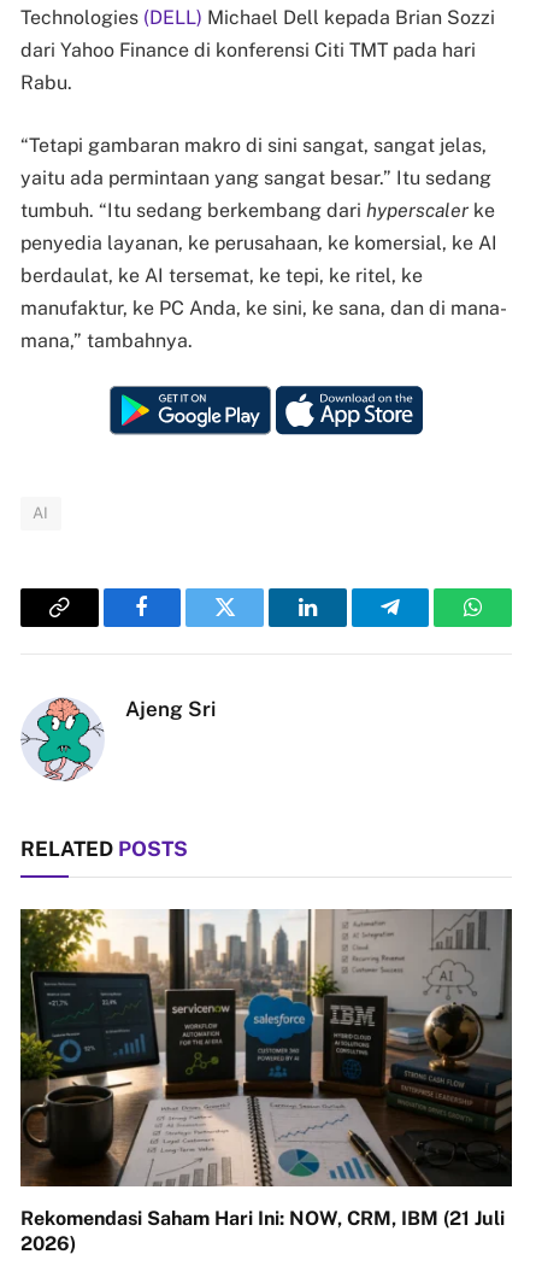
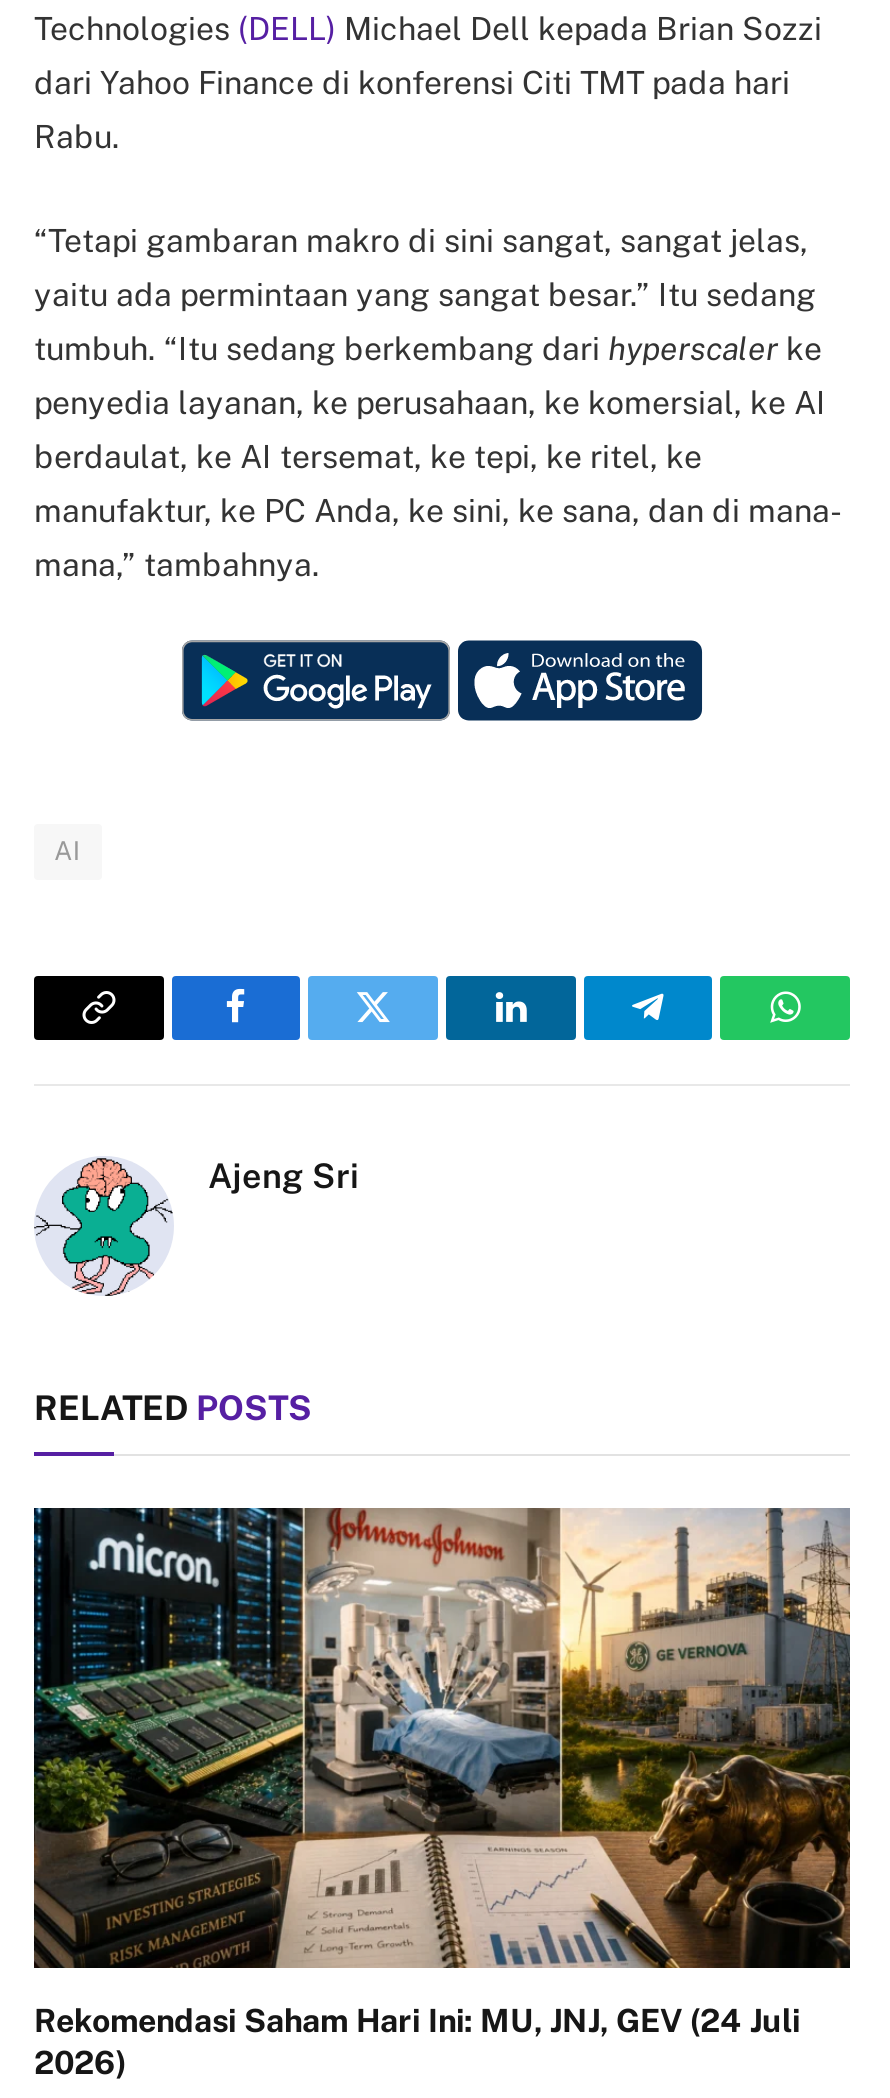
[20,908,513,1230] [image] | Rekomendasi Saham Hari Ini: NOW, CRM, IBM (21 Juli -> [34,1506,852,2040] [image] | Rekomendasi Saham Hari Ini: MU, JNJ, GEV (24 Juli

